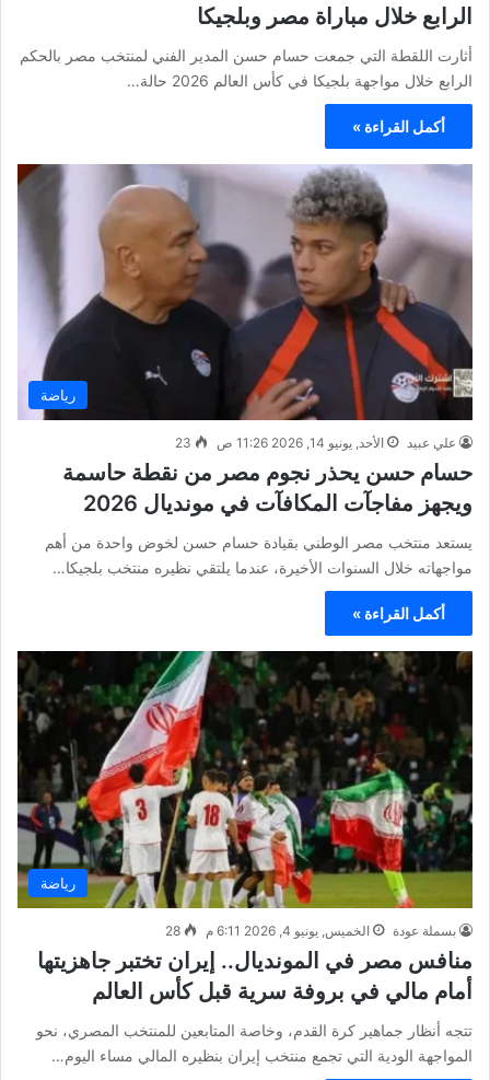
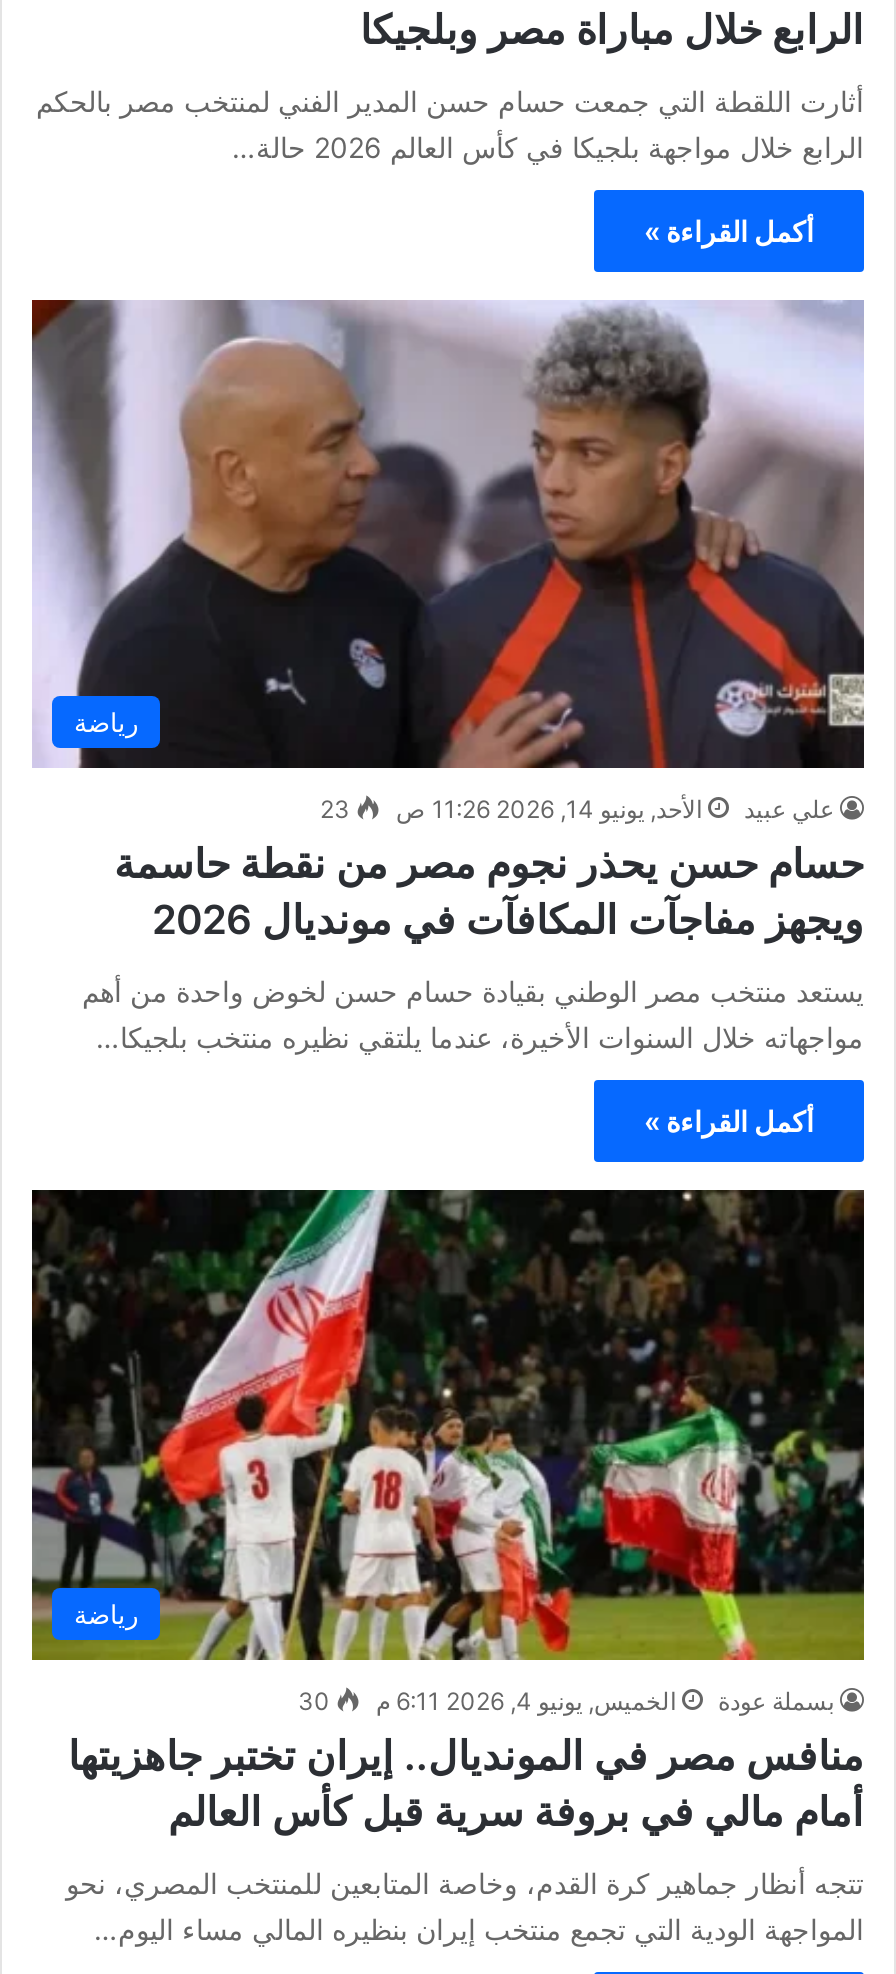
[165,922,180,939] 28 -> [298,1686,330,1716] 30

